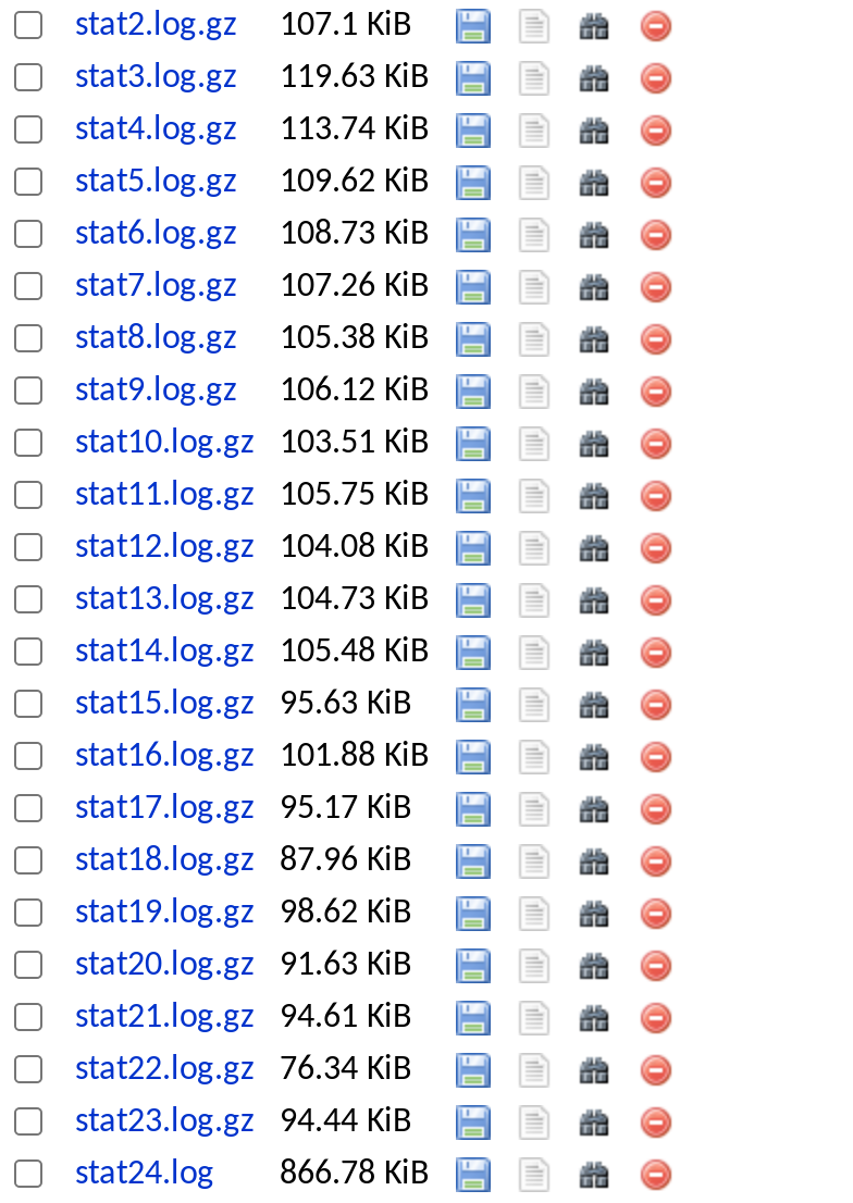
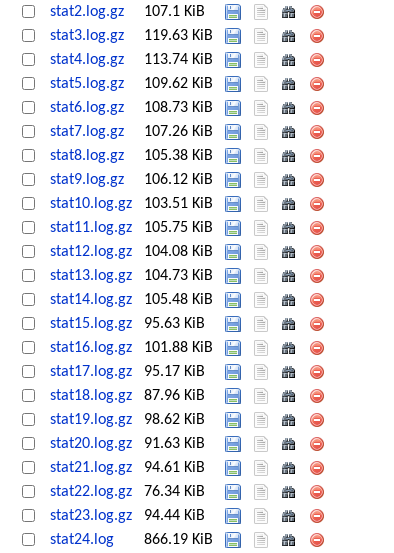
[75,1158,430,1193] stat24.log 866.78 KiB -> [50,532,213,548] stat24.log 866.19 KiB

